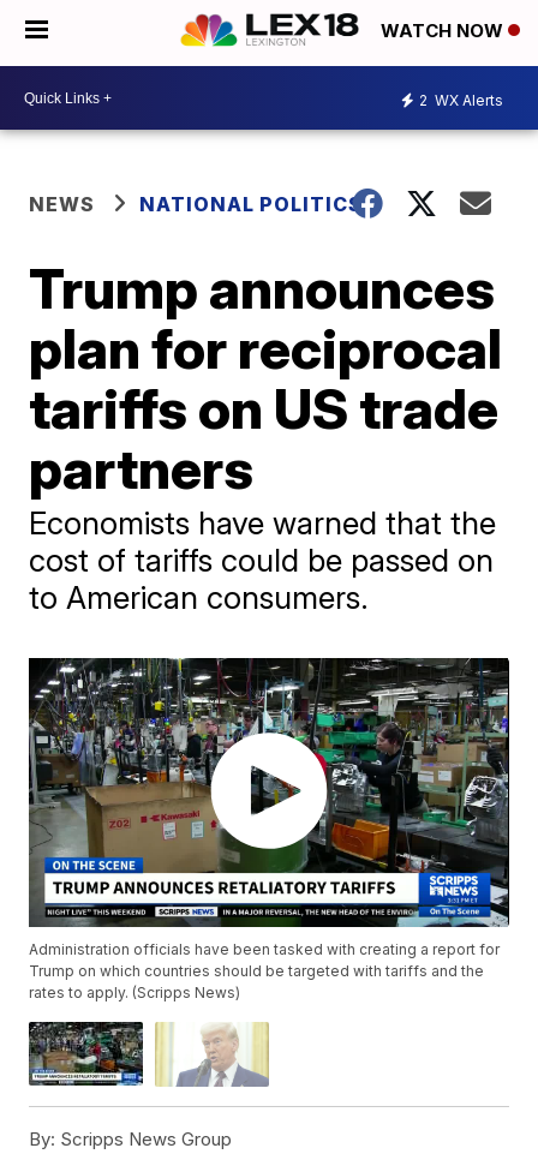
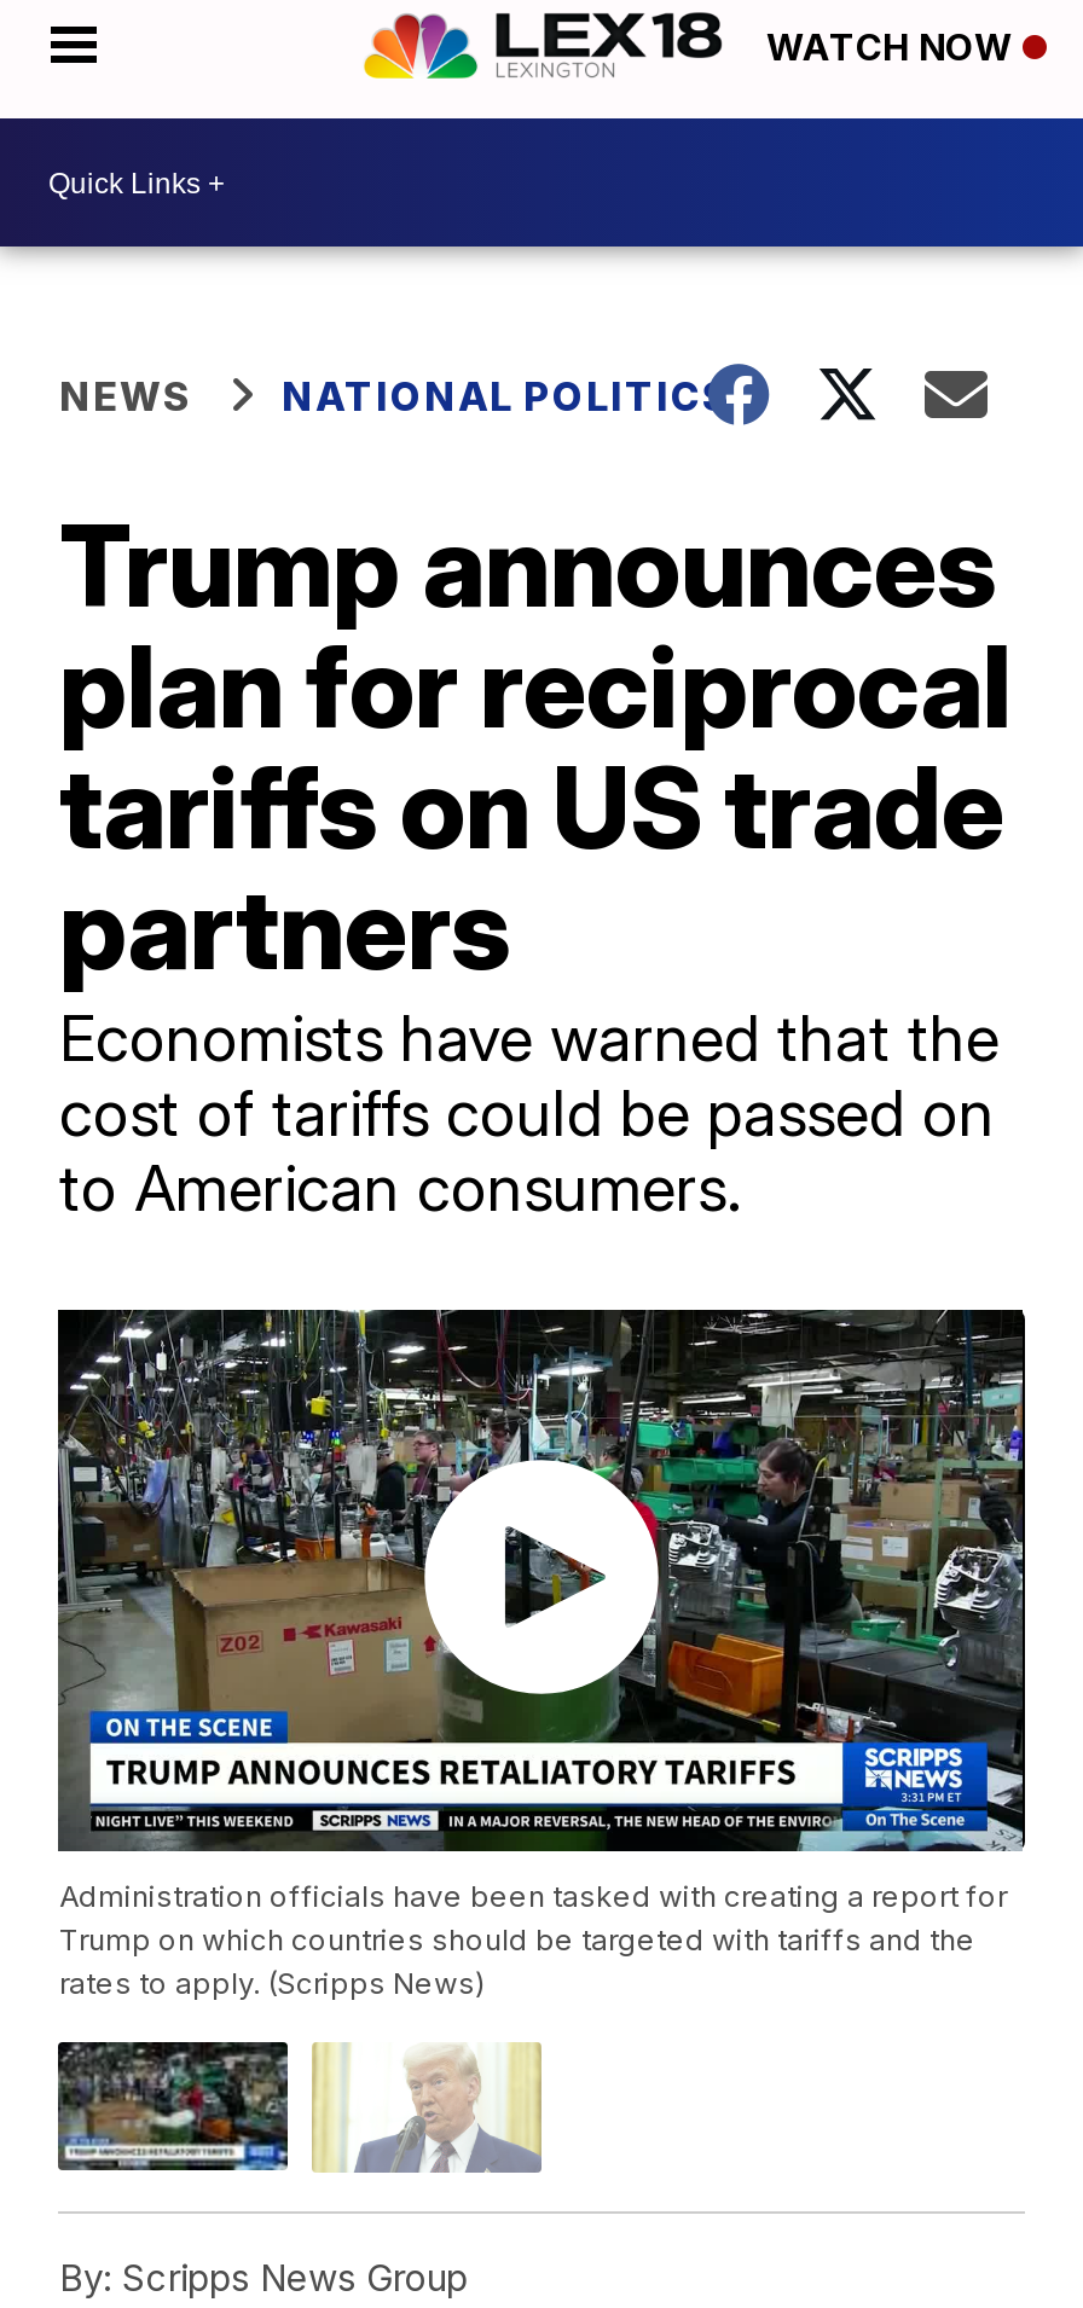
[419,91,503,109] 2 WX Alerts -> none

